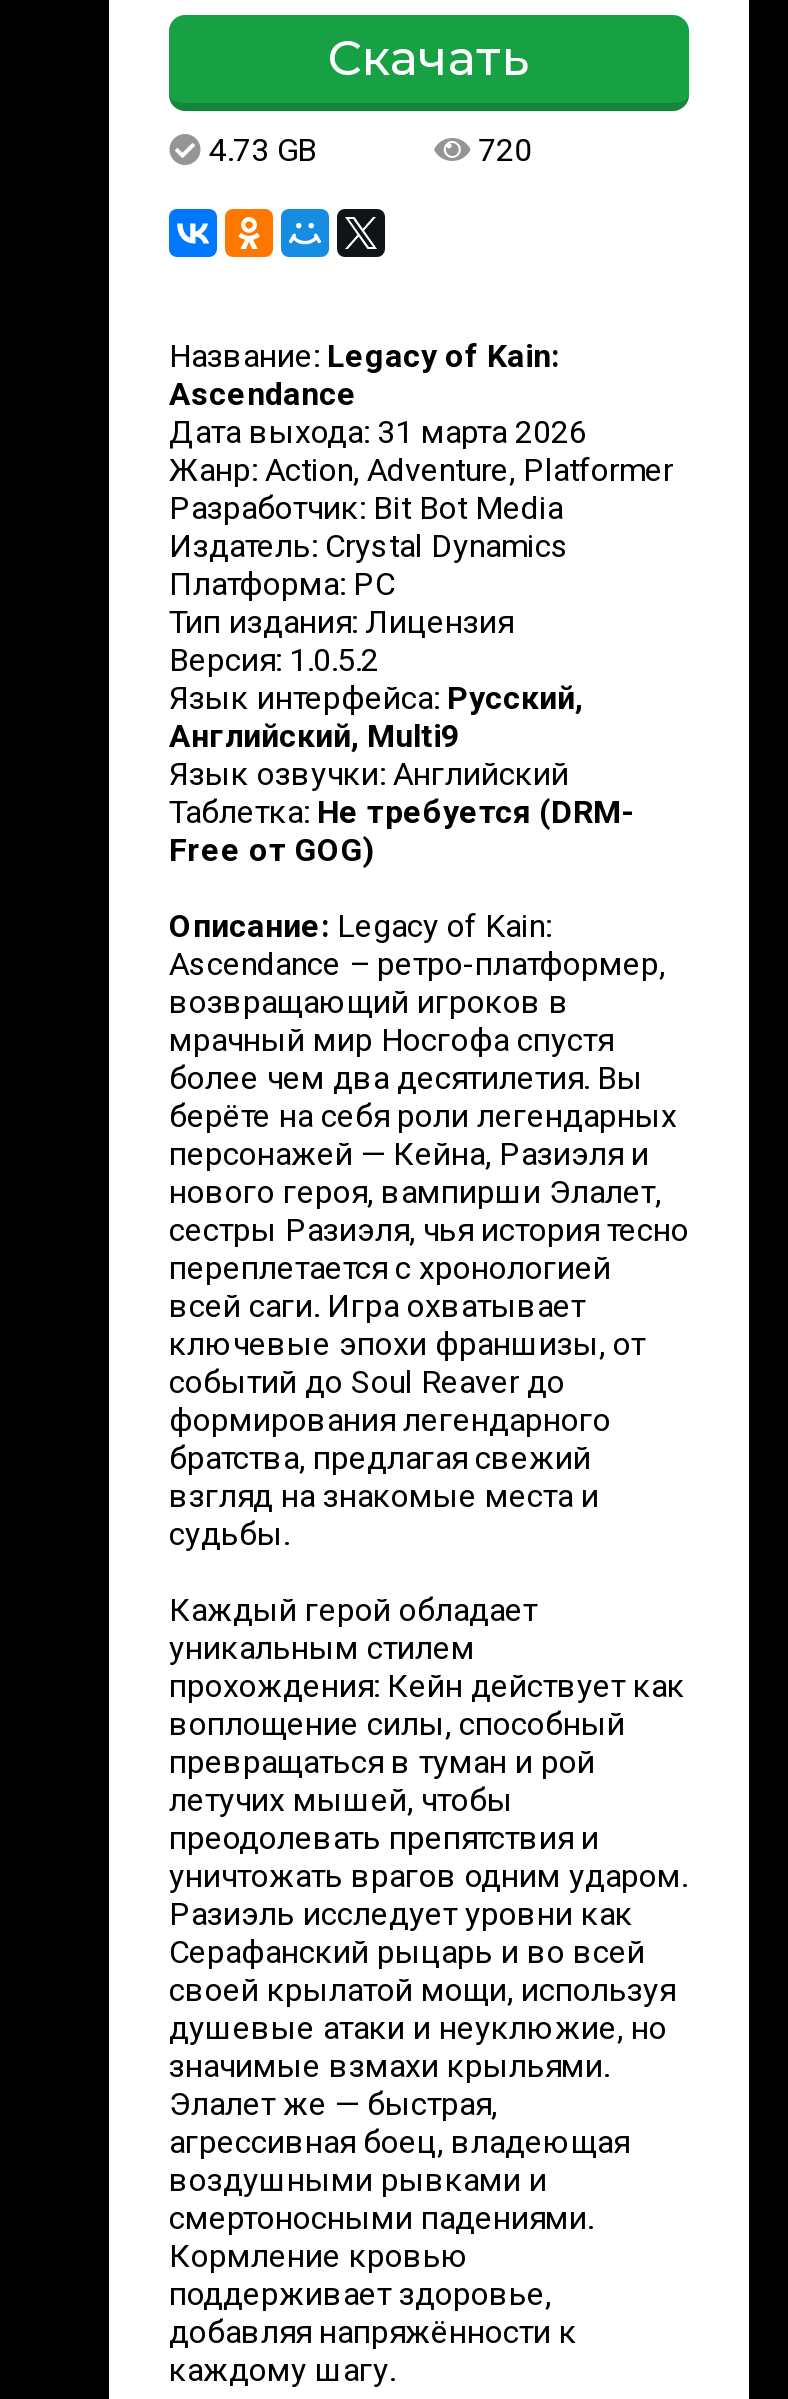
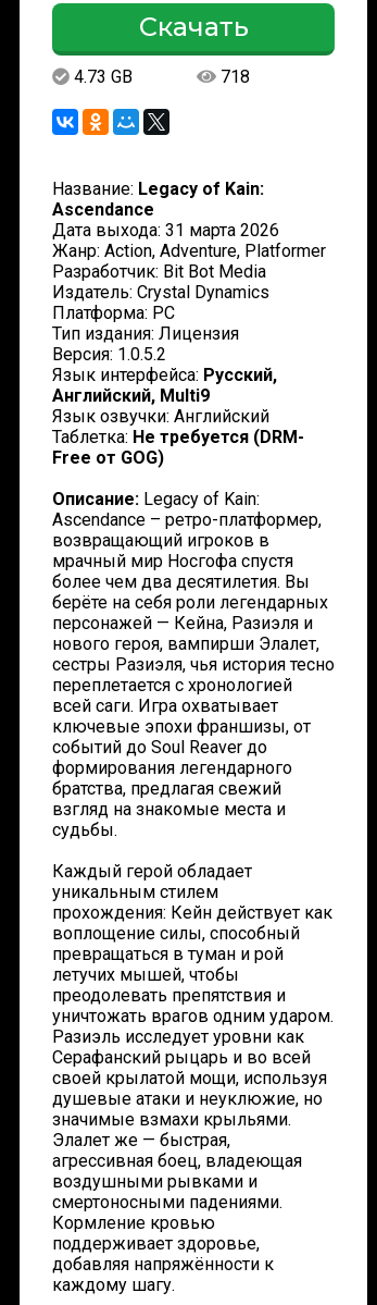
[470,131,532,169] 720 -> [216,66,249,87] 718

